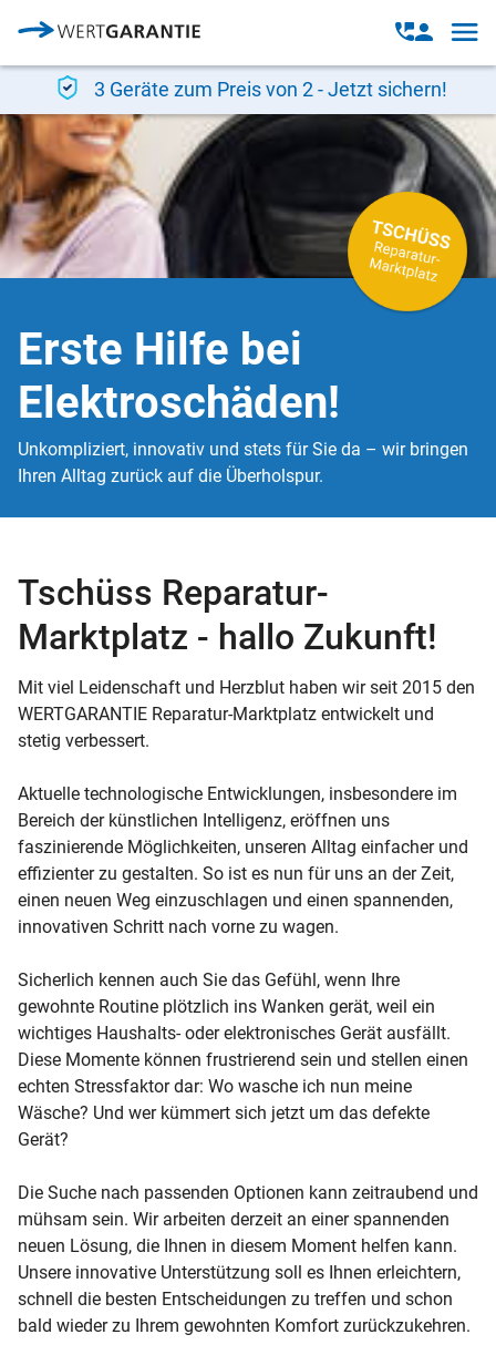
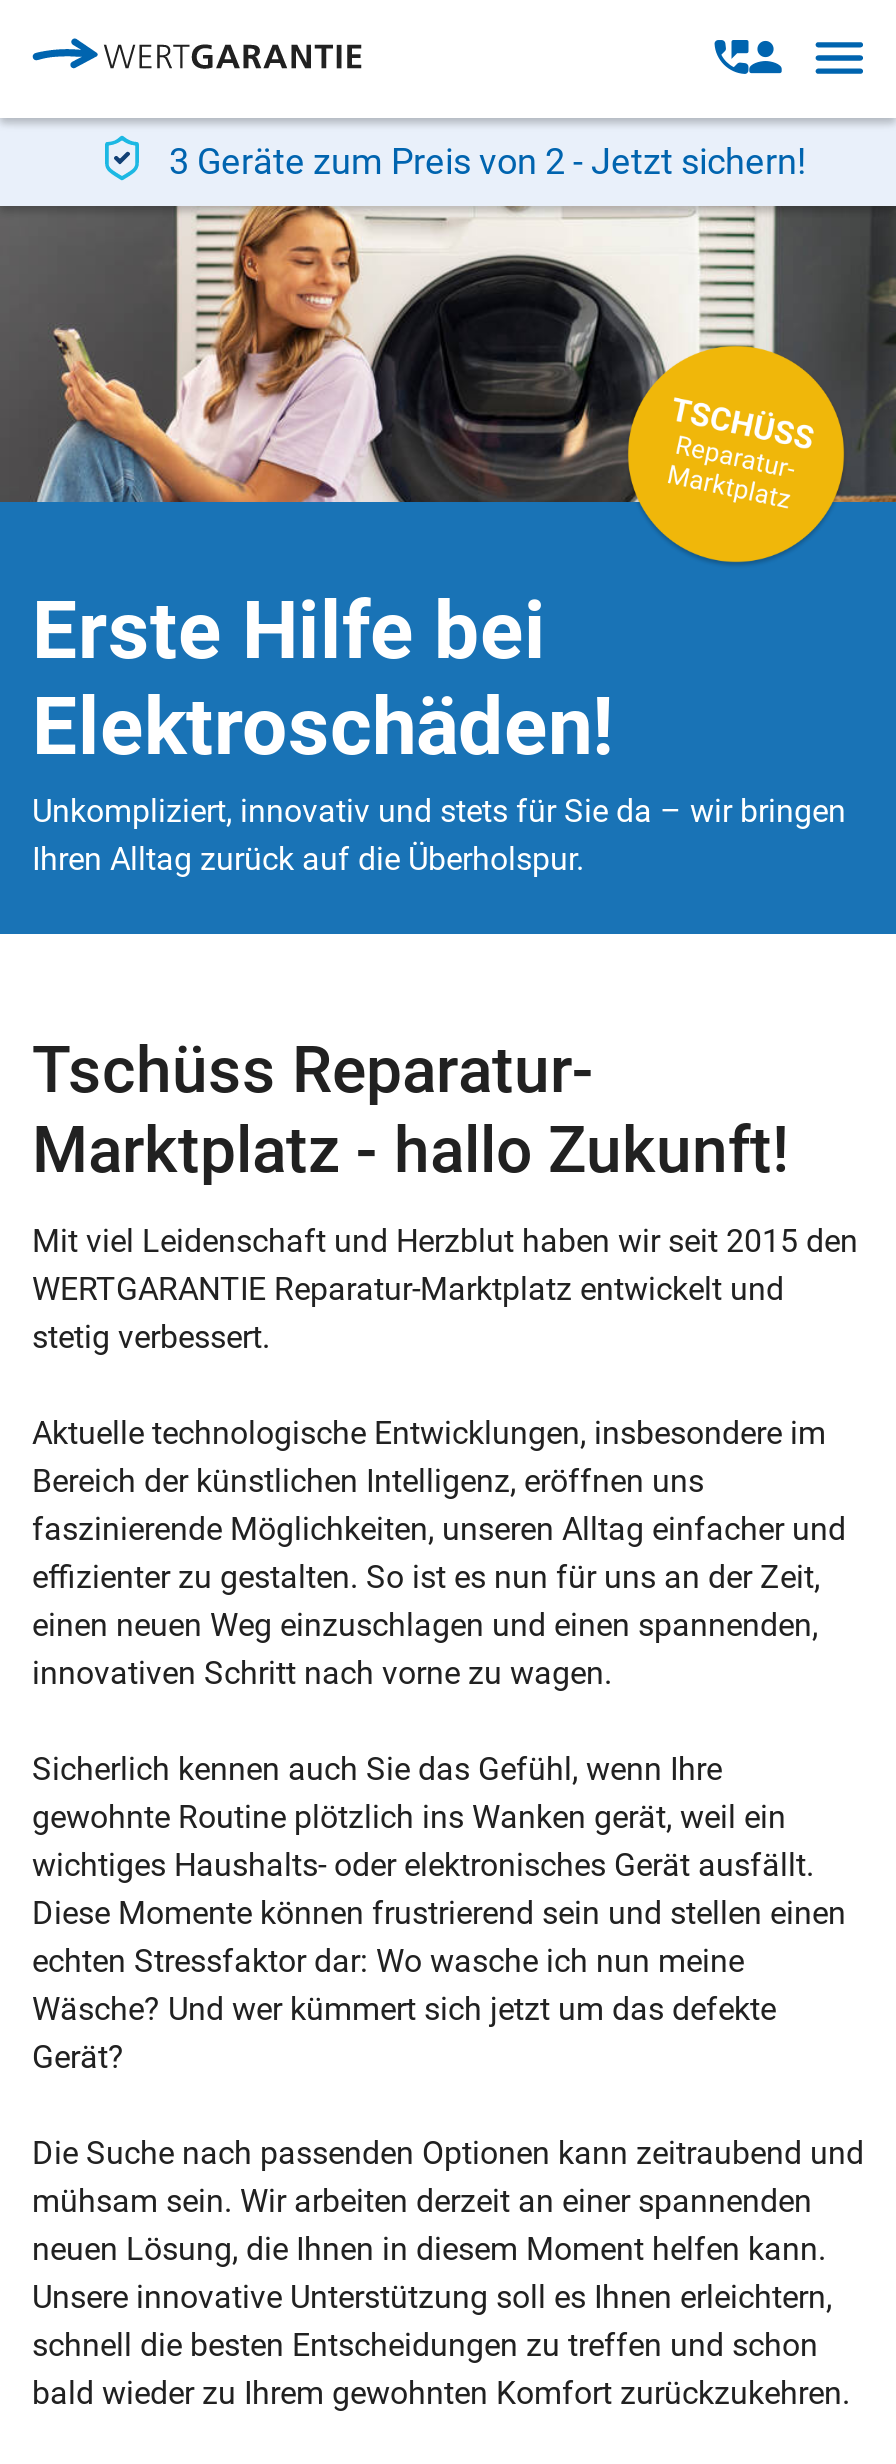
[3,113,493,279] [image] -> [6,204,890,504] [image]

